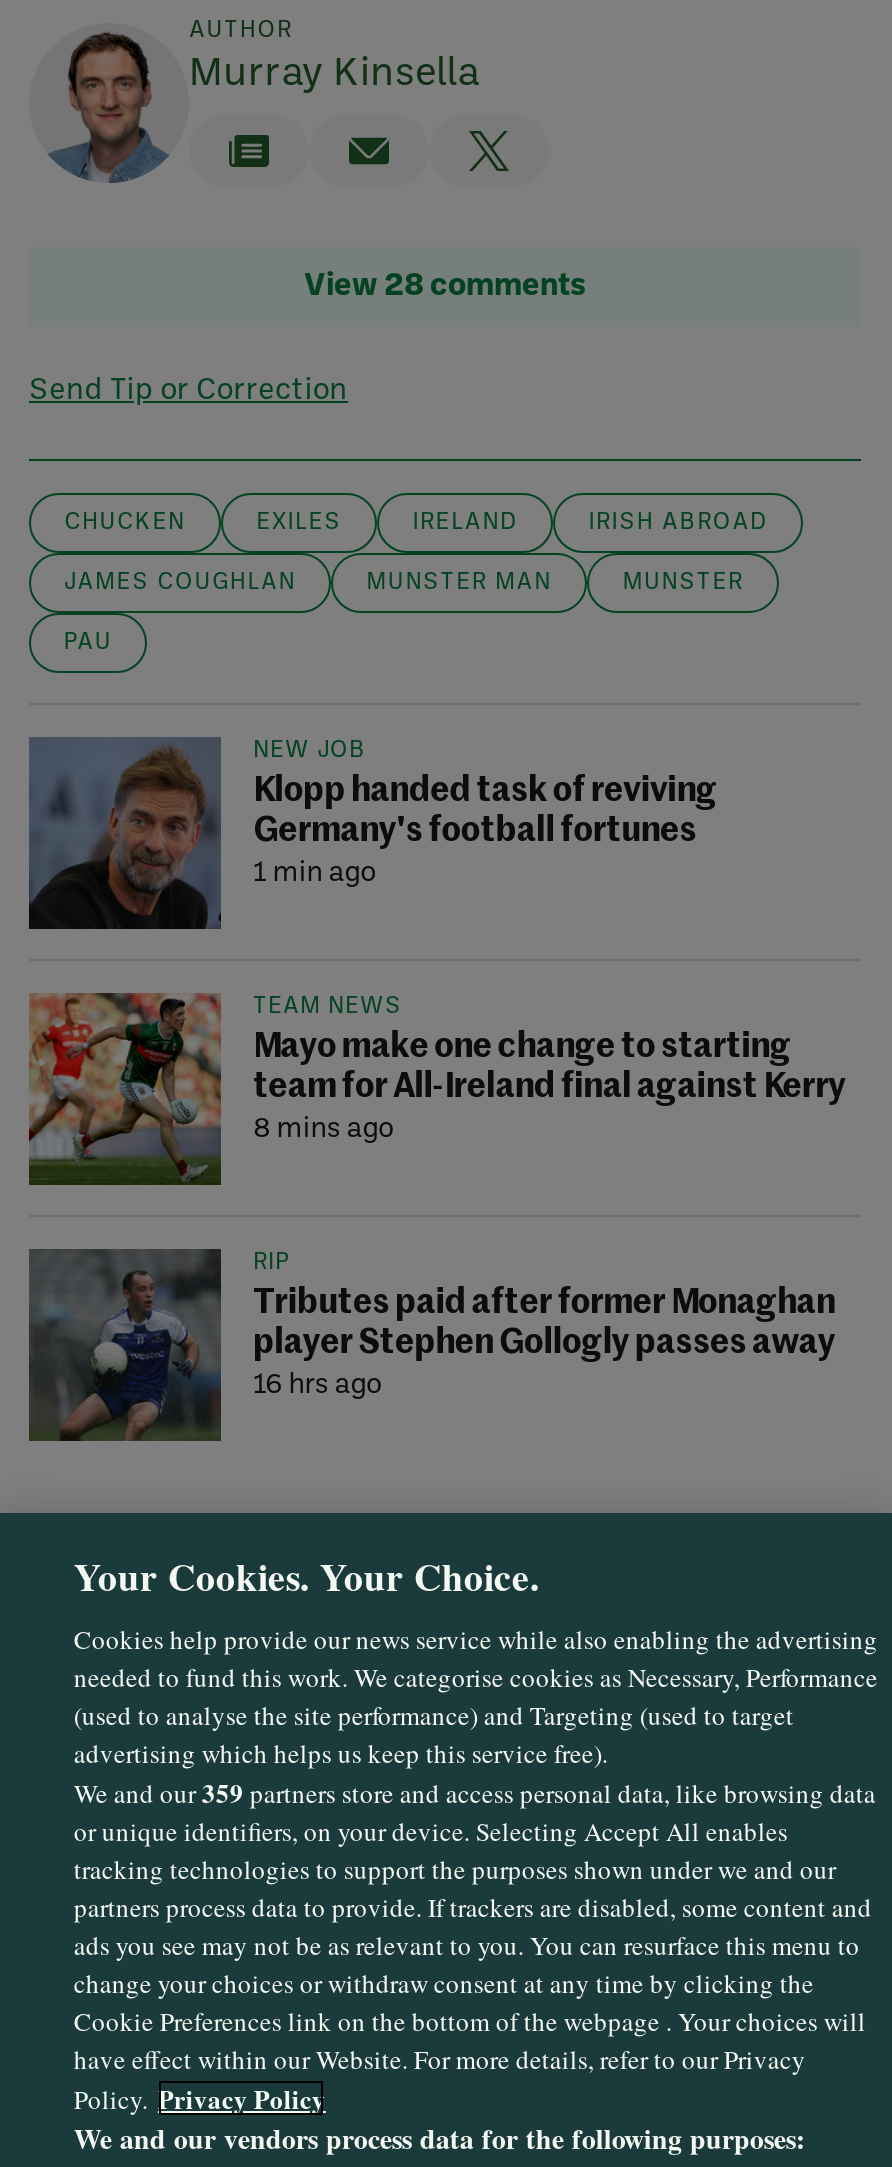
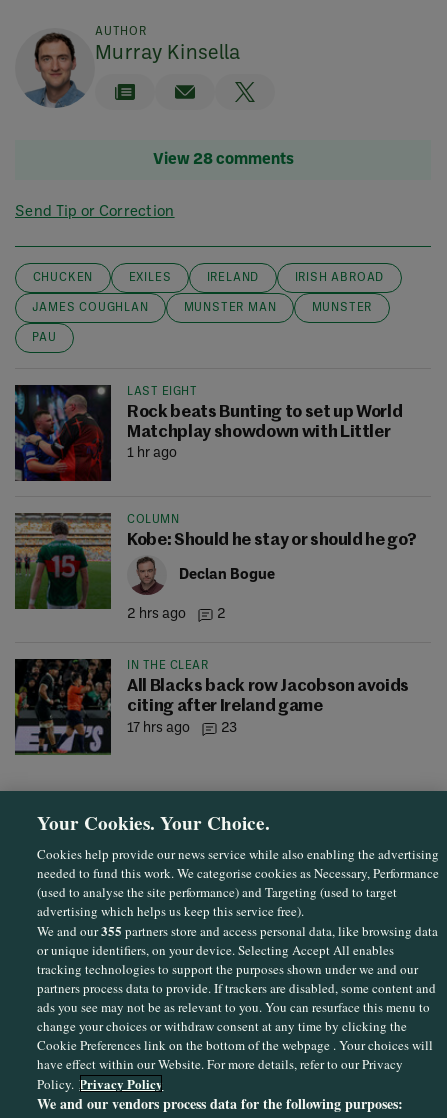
[27,737,717,931] [image] | NEW JOB | Klopp handed task of reviving | Germany's football fortunes | 1 min ago -> [15,384,402,482] [image] | LAST EIGHT | Rock beats Bunting to set up World | Matchplay showdown with Littler | 1 hr ago
[29,991,846,1187] [image] | TEAM NEWS | Mayo make one change to starting | team for All-Ireland final against Kerry | 8 mins ago -> [14,512,416,621] [image] | COLUMN | Kobe: Should he stay or should he go? | Declan Bogue | 2 hrs ago | 2
[27,1247,835,1443] [image] | RIP | Tributes paid after former Monaghan | player Stephen Gollogly passes away | 16 hrs ago -> [15,659,409,756] [image] | IN THE CLEAR | All Blacks back row Jacobson avoids | citing after Ireland game | 17 hrs ago | 23
[74,1773,876,1811] We and our359 partners store and access personal data, like browsing data -> [37,921,438,940] We and our355 partners store and access personal data, like browsing data

